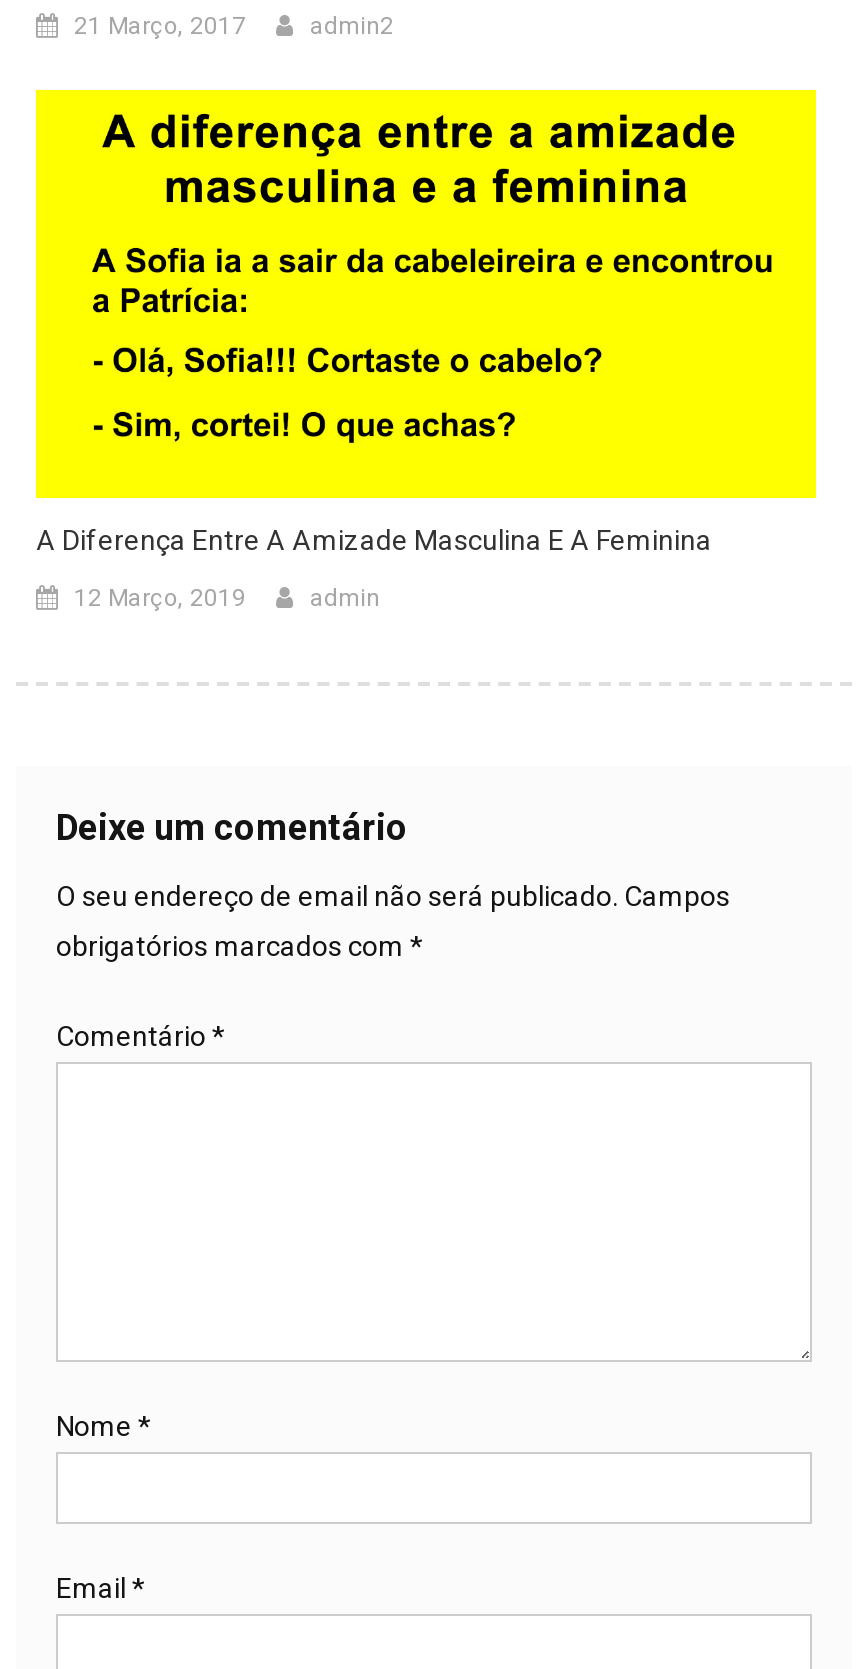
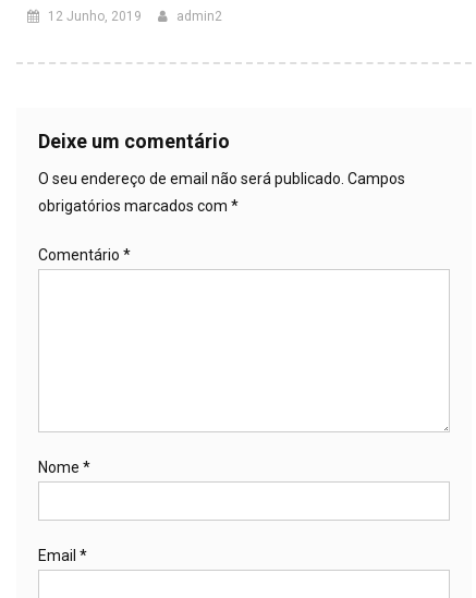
[74,13,246,41] 21 Março, 2017 -> [48,9,142,25] 12 Junho, 2019
[34,88,818,612] [image] | A Diferença Entre A Amizade Masculina E A Feminina | 12 Março, 2019 | admin -> none

